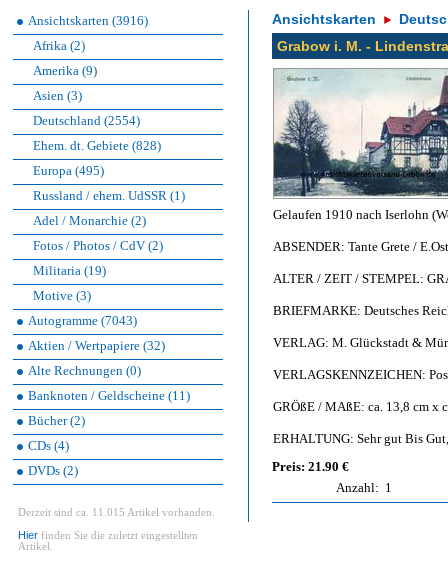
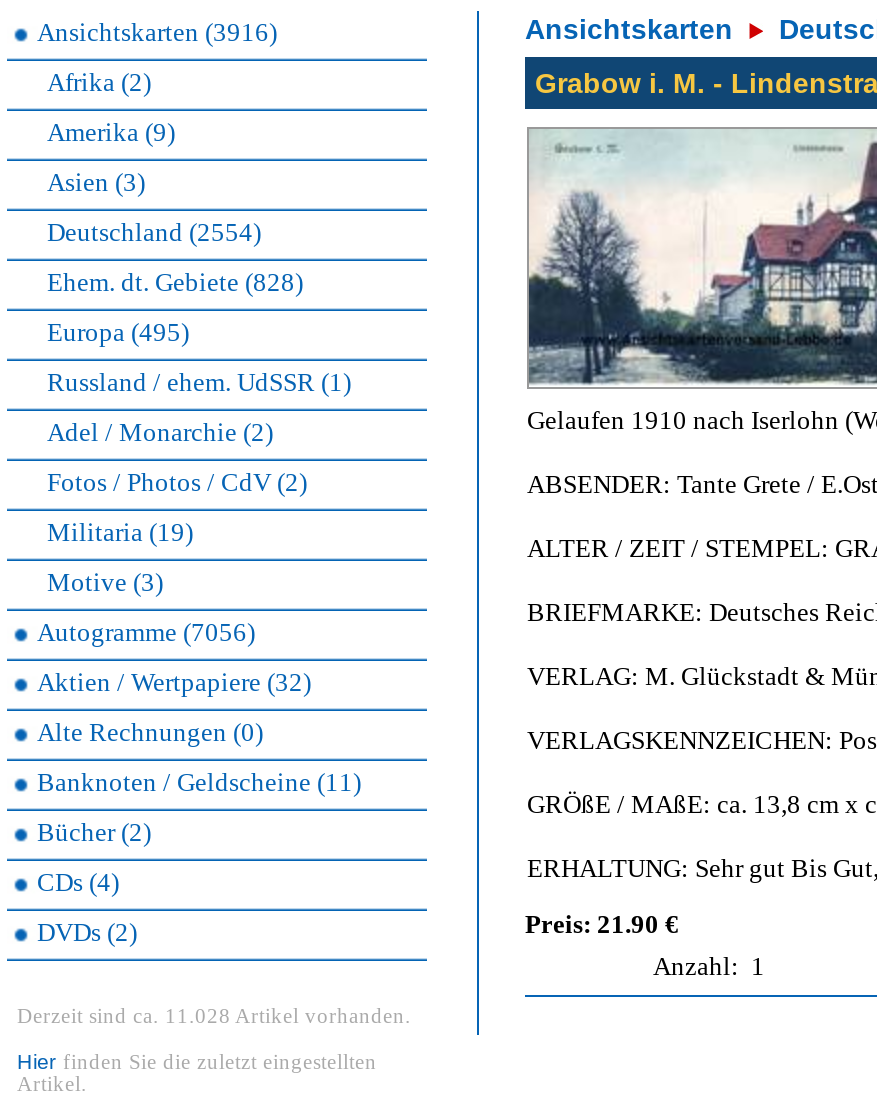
[28,313,137,328] Autogramme (7043) -> [37,617,255,647] Autogramme (7056)
[18,507,215,518] Derzeit sind ca. 11.015 Artikel vorhanden. -> [17,1005,411,1027] Derzeit sind ca. 11.028 Artikel vorhanden.

